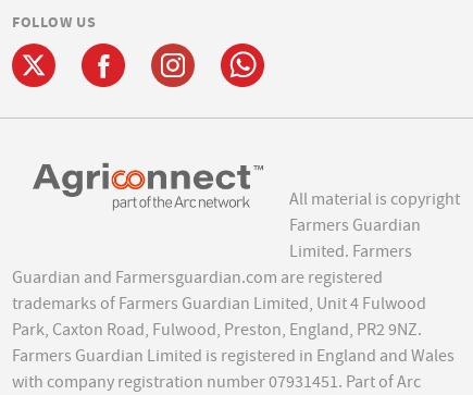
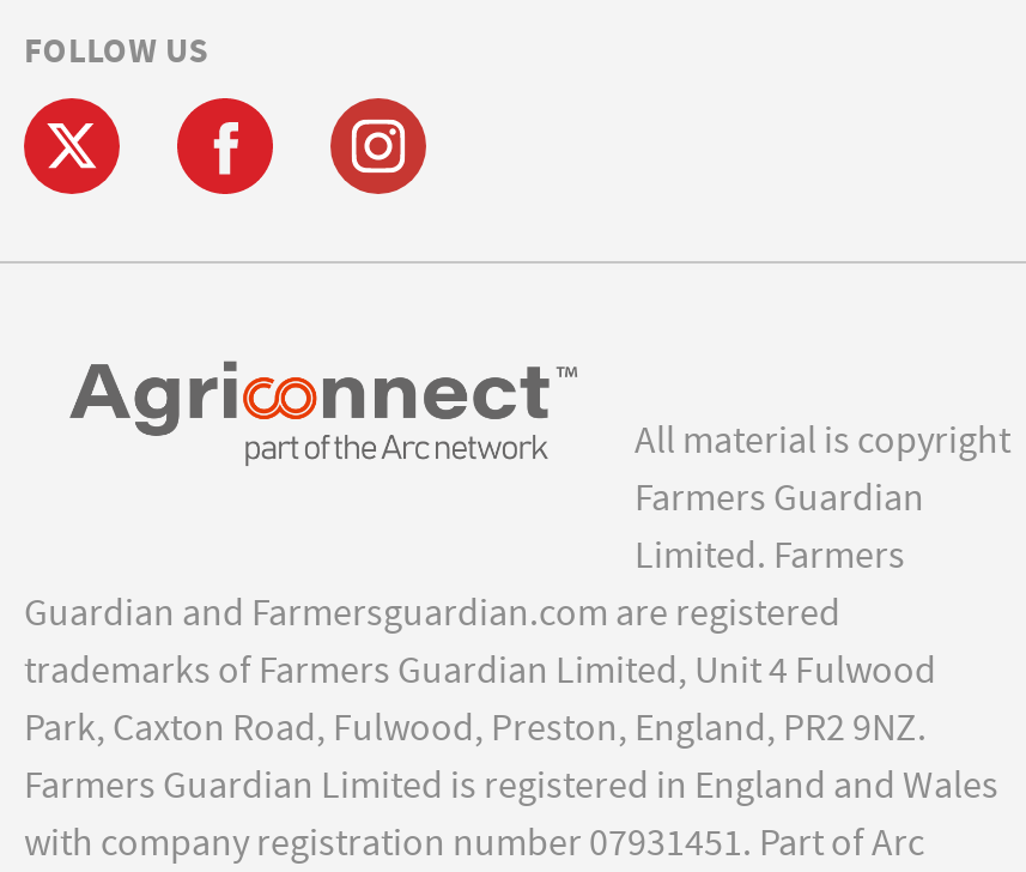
[220,42,265,88] [image] -> none

